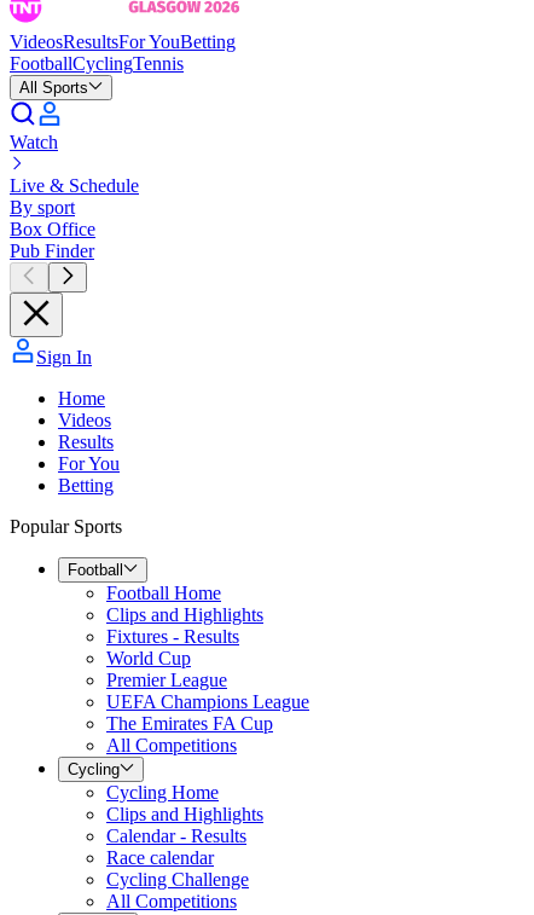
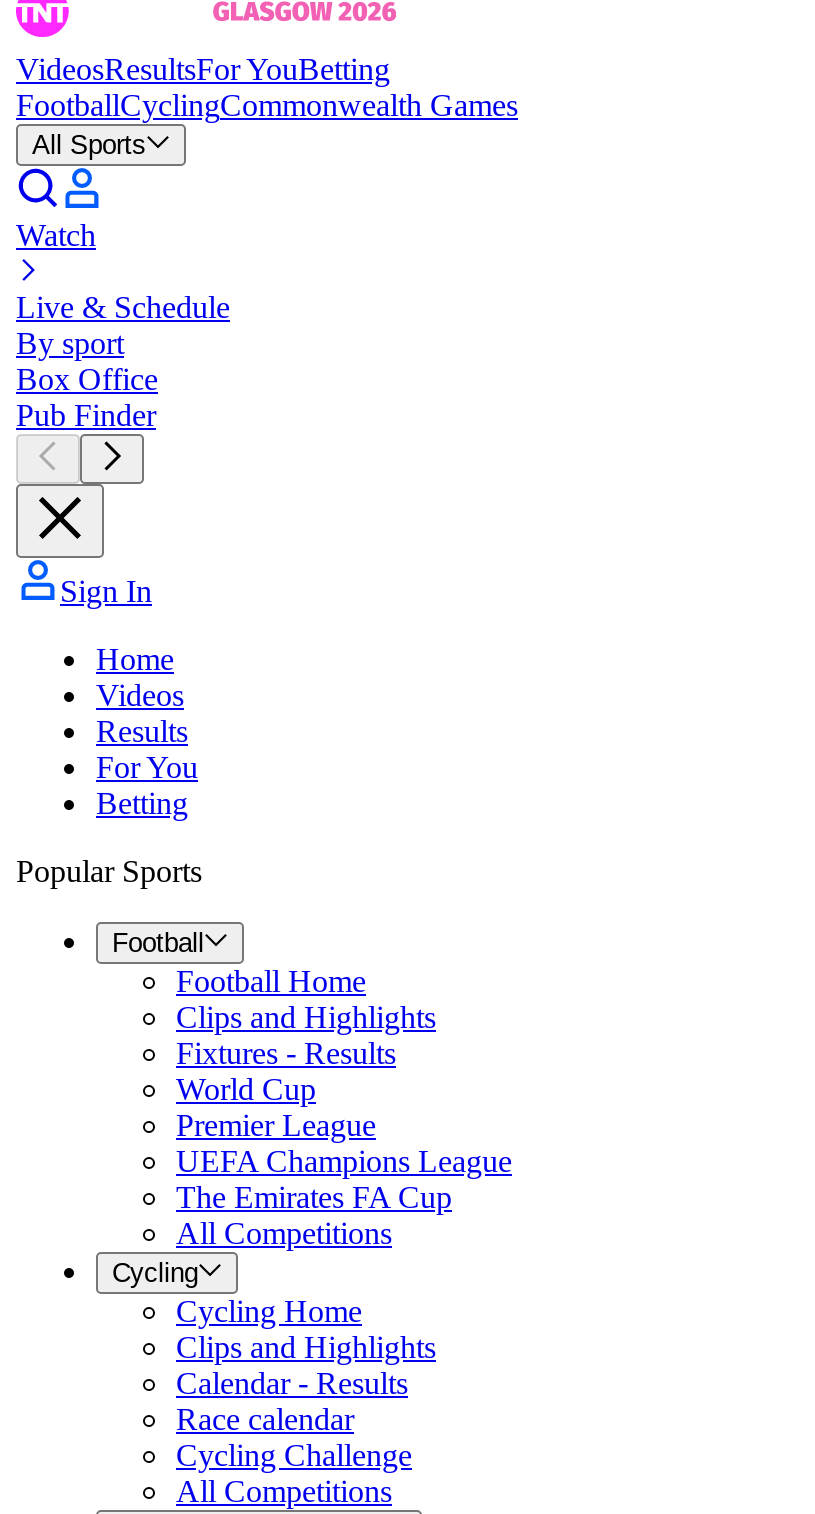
[10,53,184,74] FootballCyclingTennis -> [16,88,518,122] FootballCyclingCommonwealth Games

